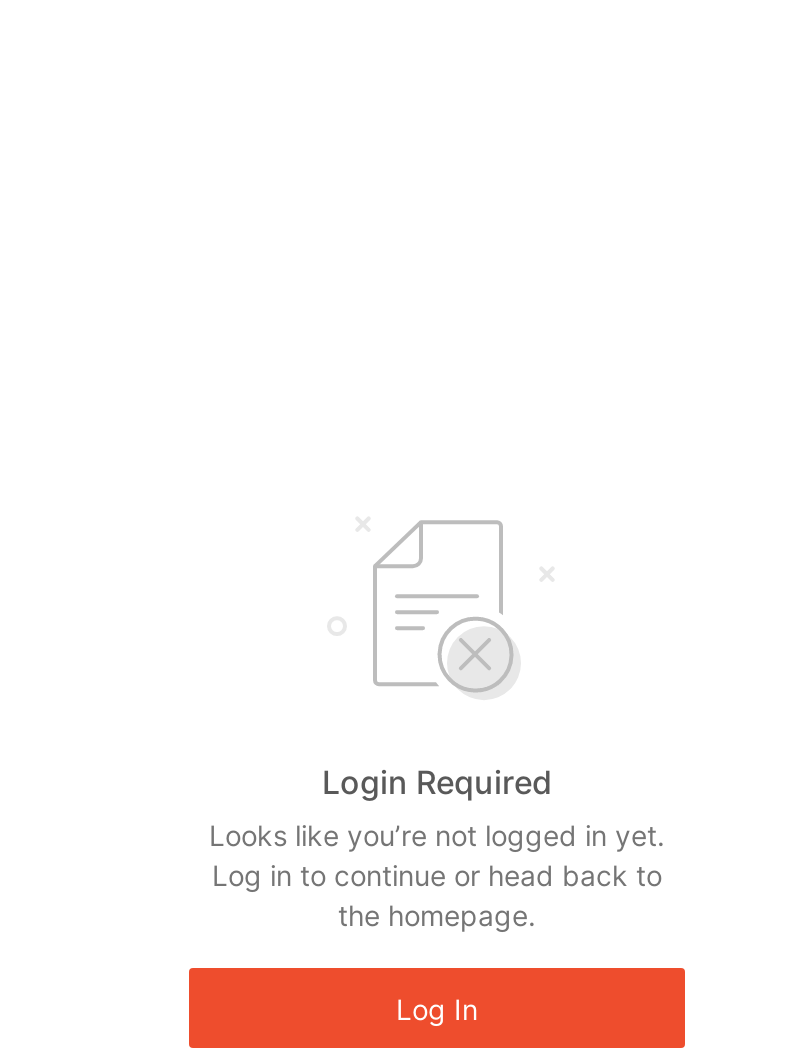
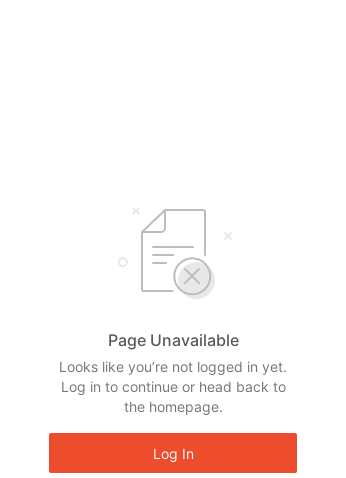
[322,762,552,802] Login Required -> [107,330,238,350] Page Unavailable

